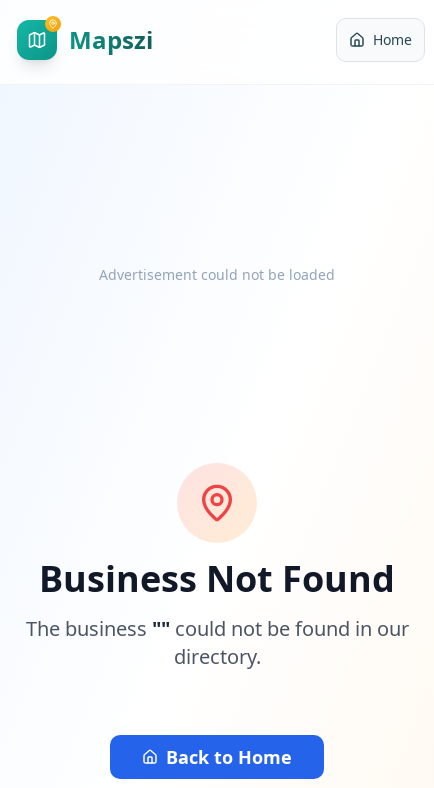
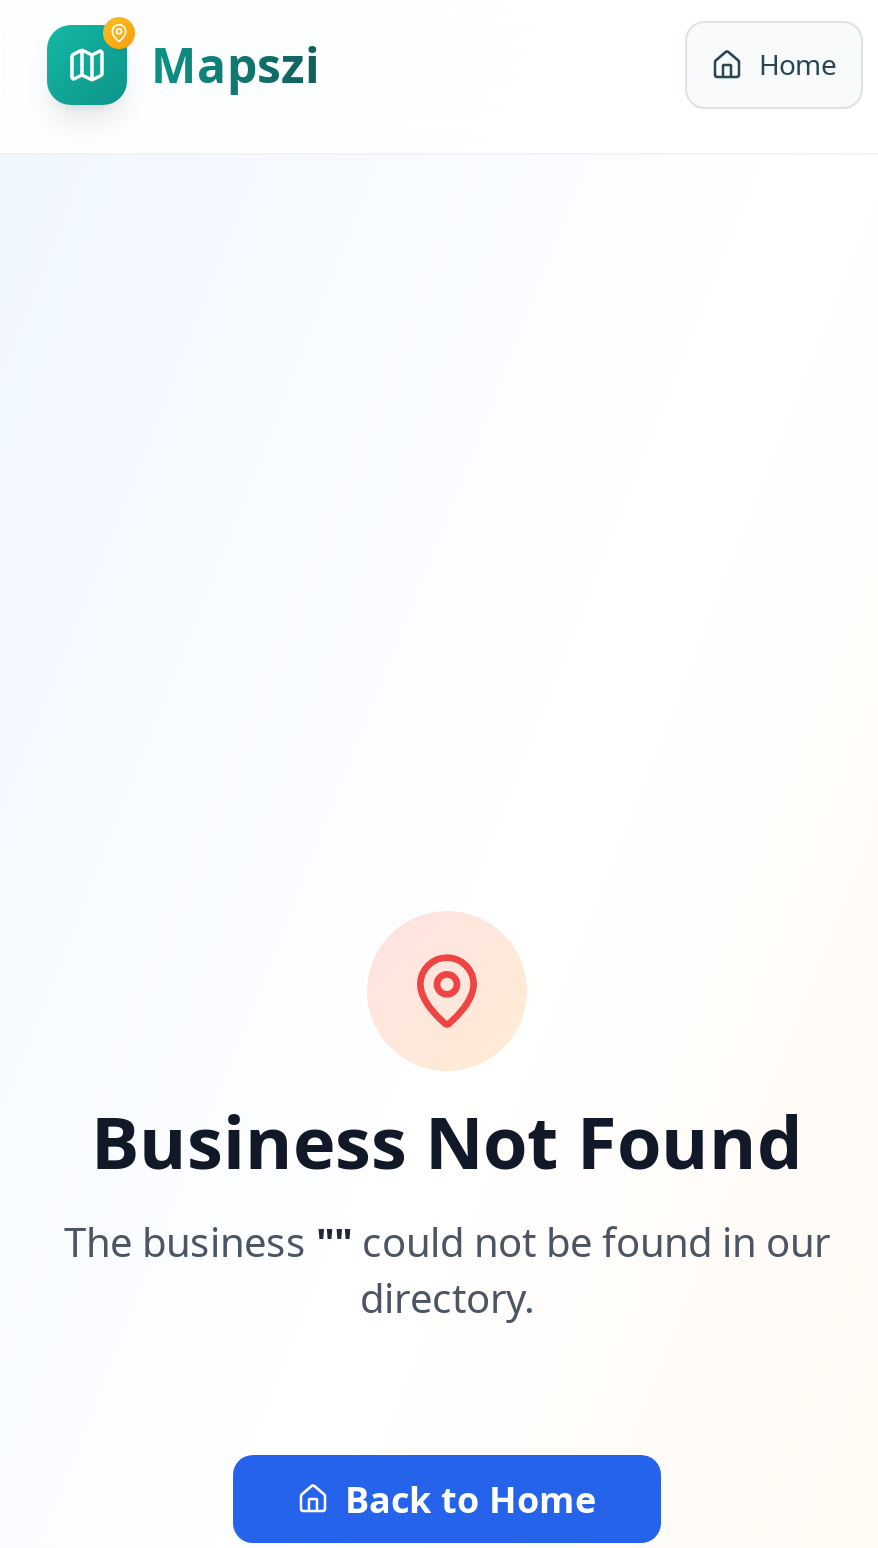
[99,264,335,283] Advertisement could not be loaded -> none

